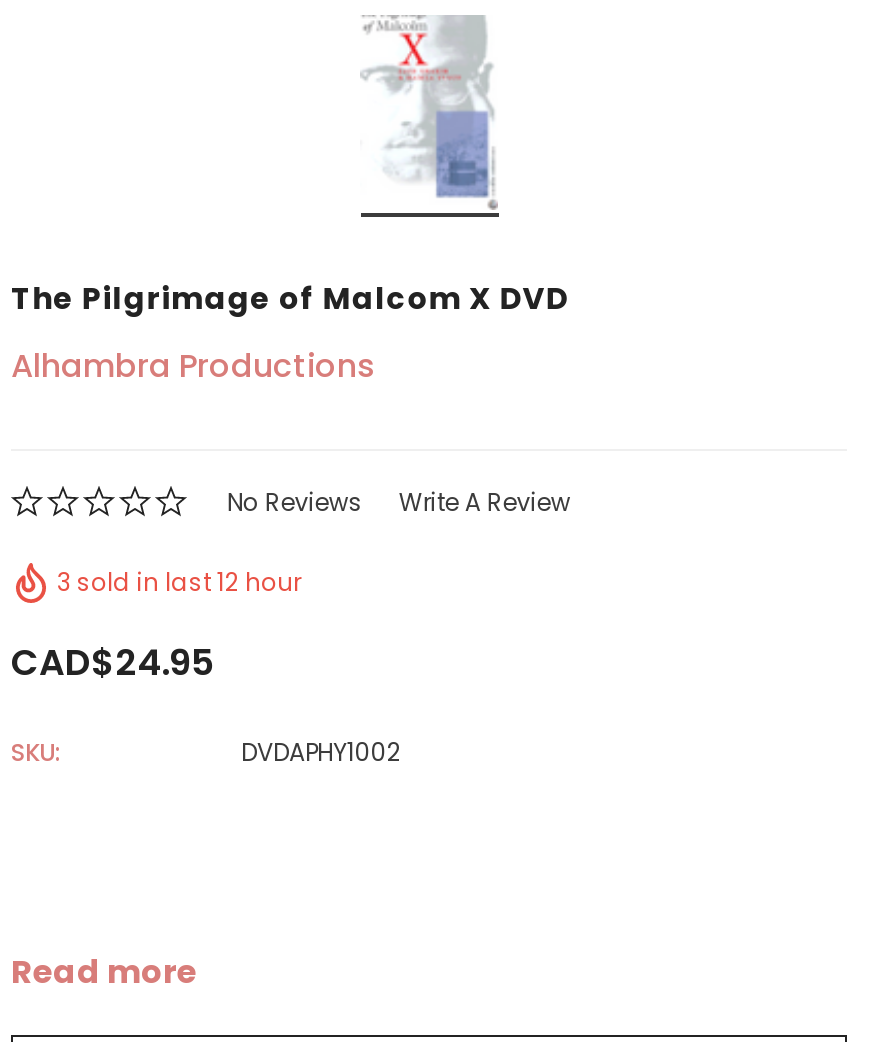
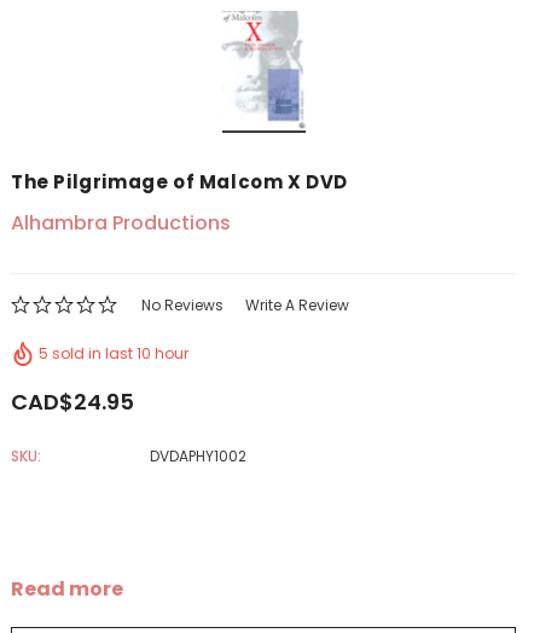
[57,565,301,599] 3 sold in last 12 hour -> [39,343,188,363] 5 sold in last 10 hour

